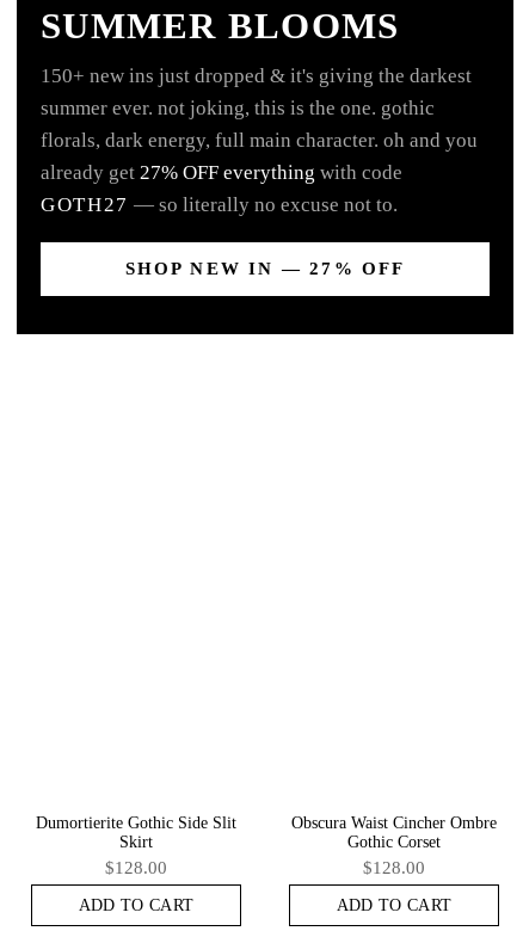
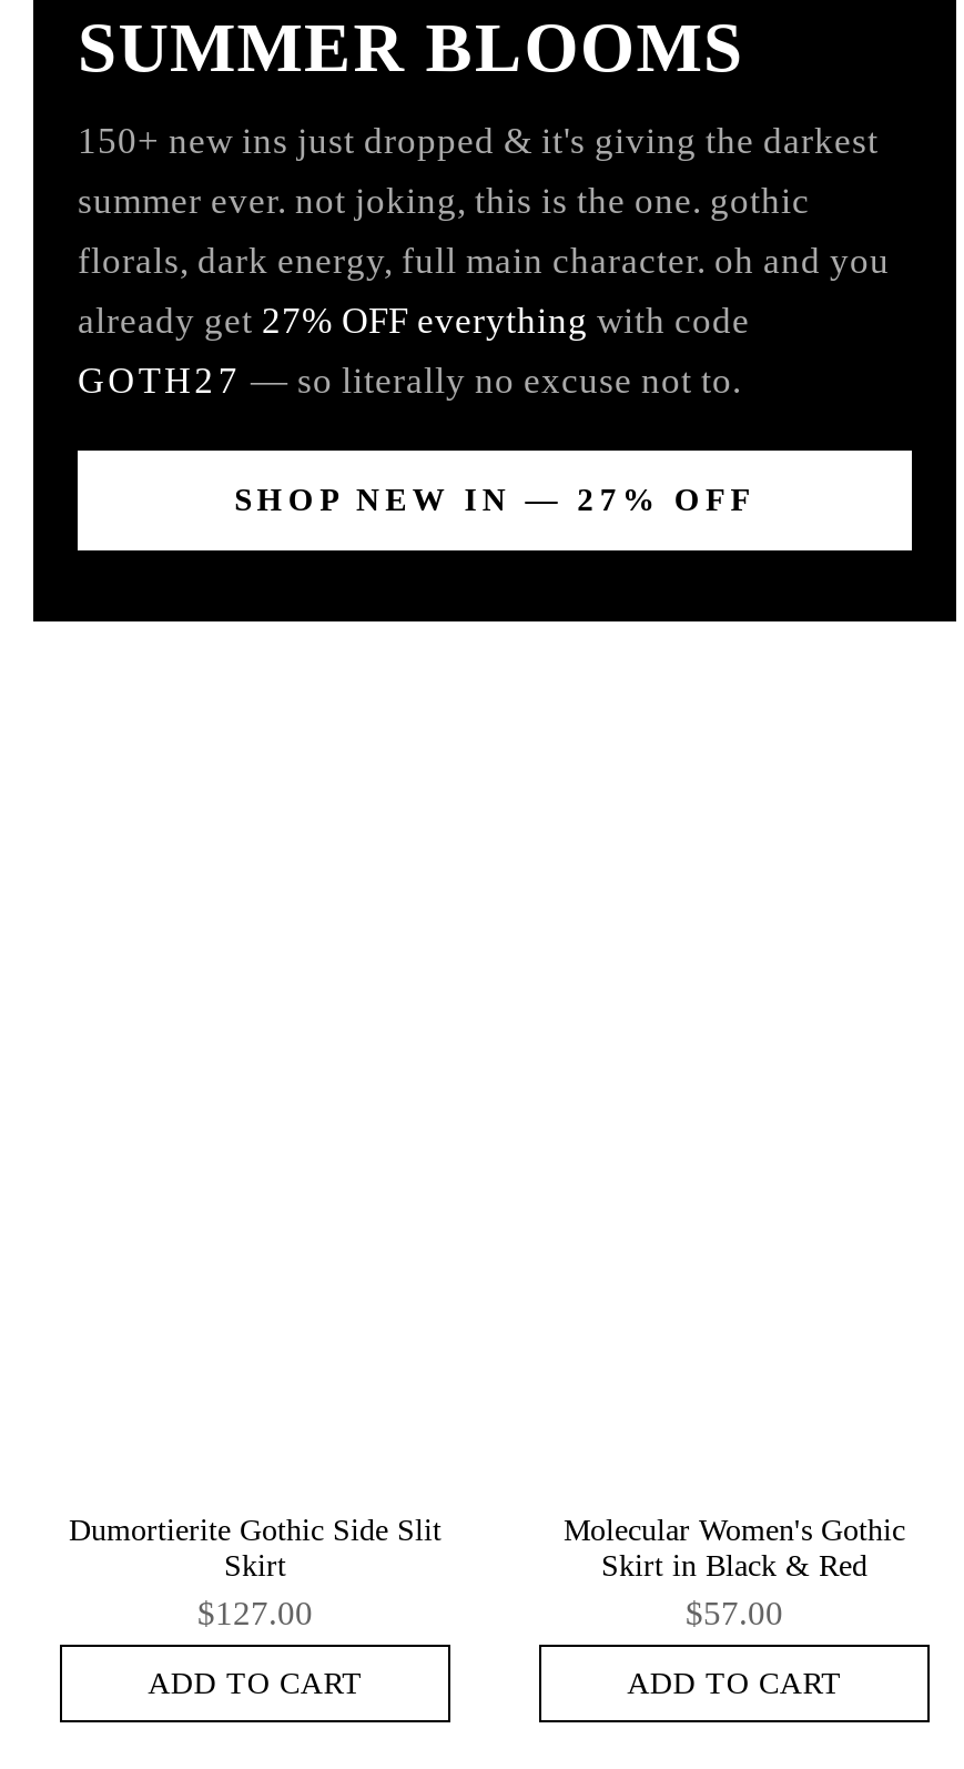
[291,814,497,878] Obscura Waist Cincher Ombre | Gothic Corset | $128.00 -> [564,1514,905,1632] Molecular Women's Gothic | Skirt in Black & Red | $57.00
[105,857,167,878] $128.00 -> [197,1594,313,1632] $127.00

